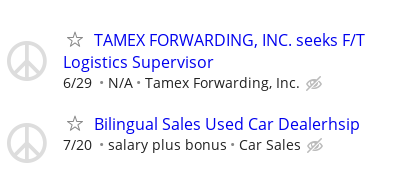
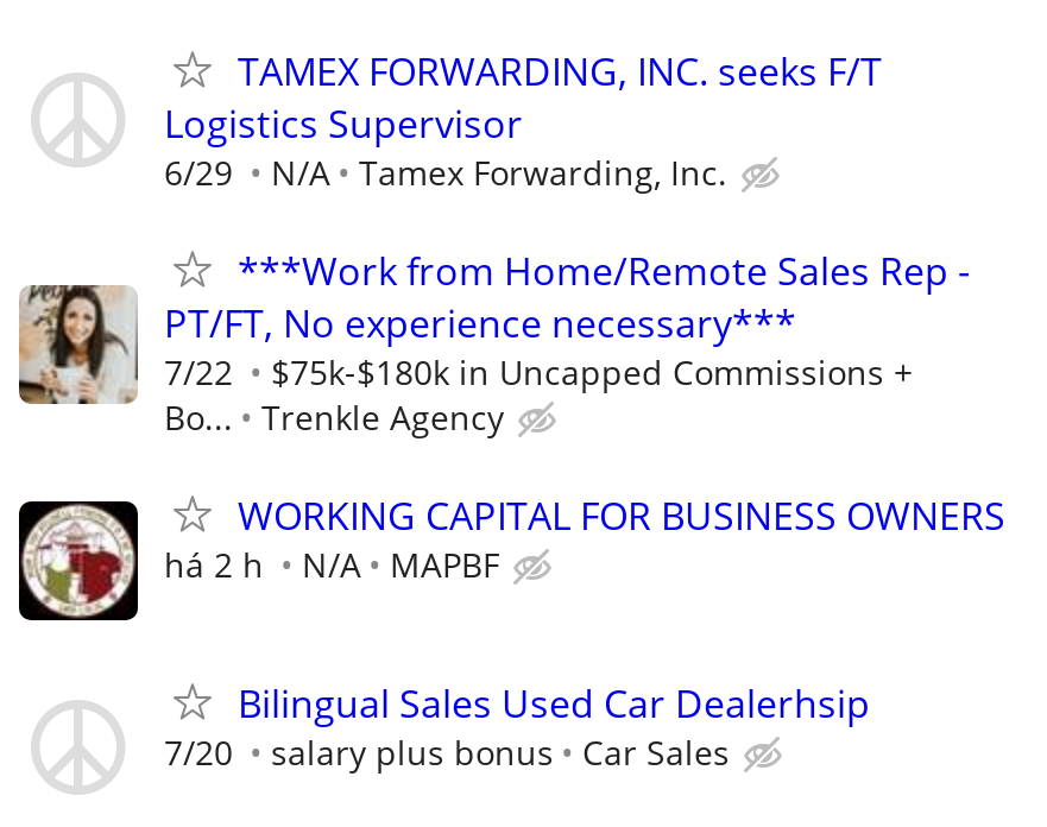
none -> [17,245,1005,587] [image] | ***Work from Home/Remote Sales Rep - | PT/FT, No experience necessary*** | 7/22 | $75k-$180k in Uncapped Commissions + | Bo... | Trenkle Agency | WORKING CAPITAL FOR BUSINESS OWNERS | há 2 h | N/A | MAPBF
none -> [17,499,140,623] [image]

